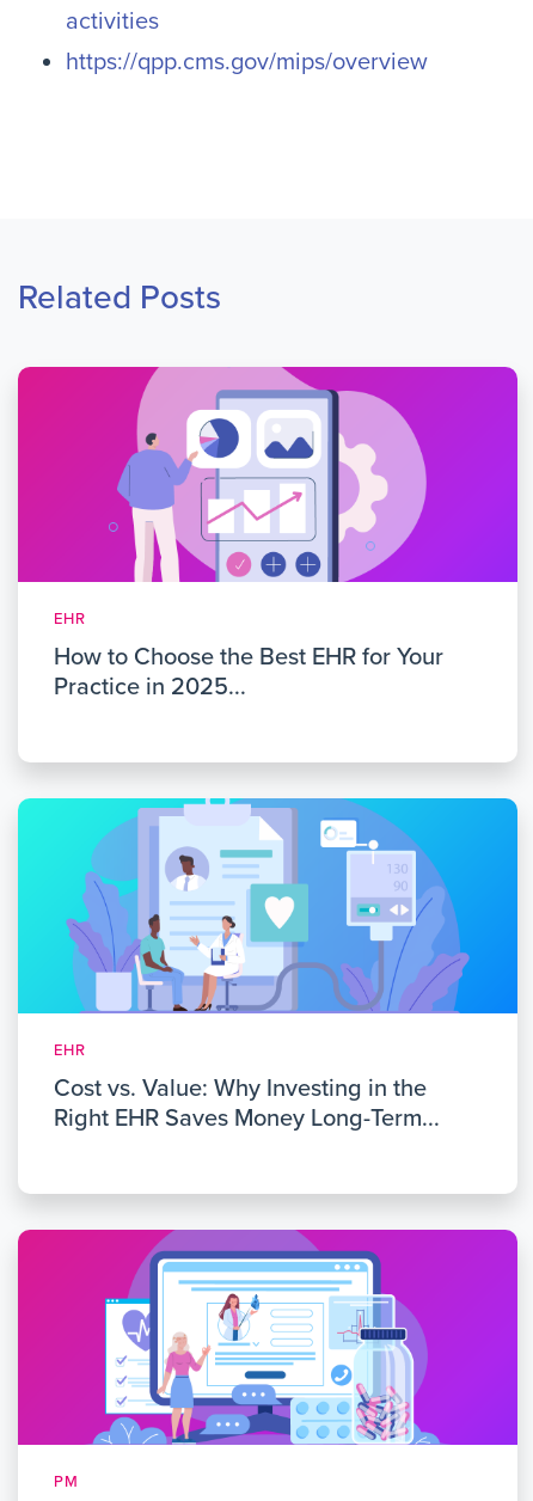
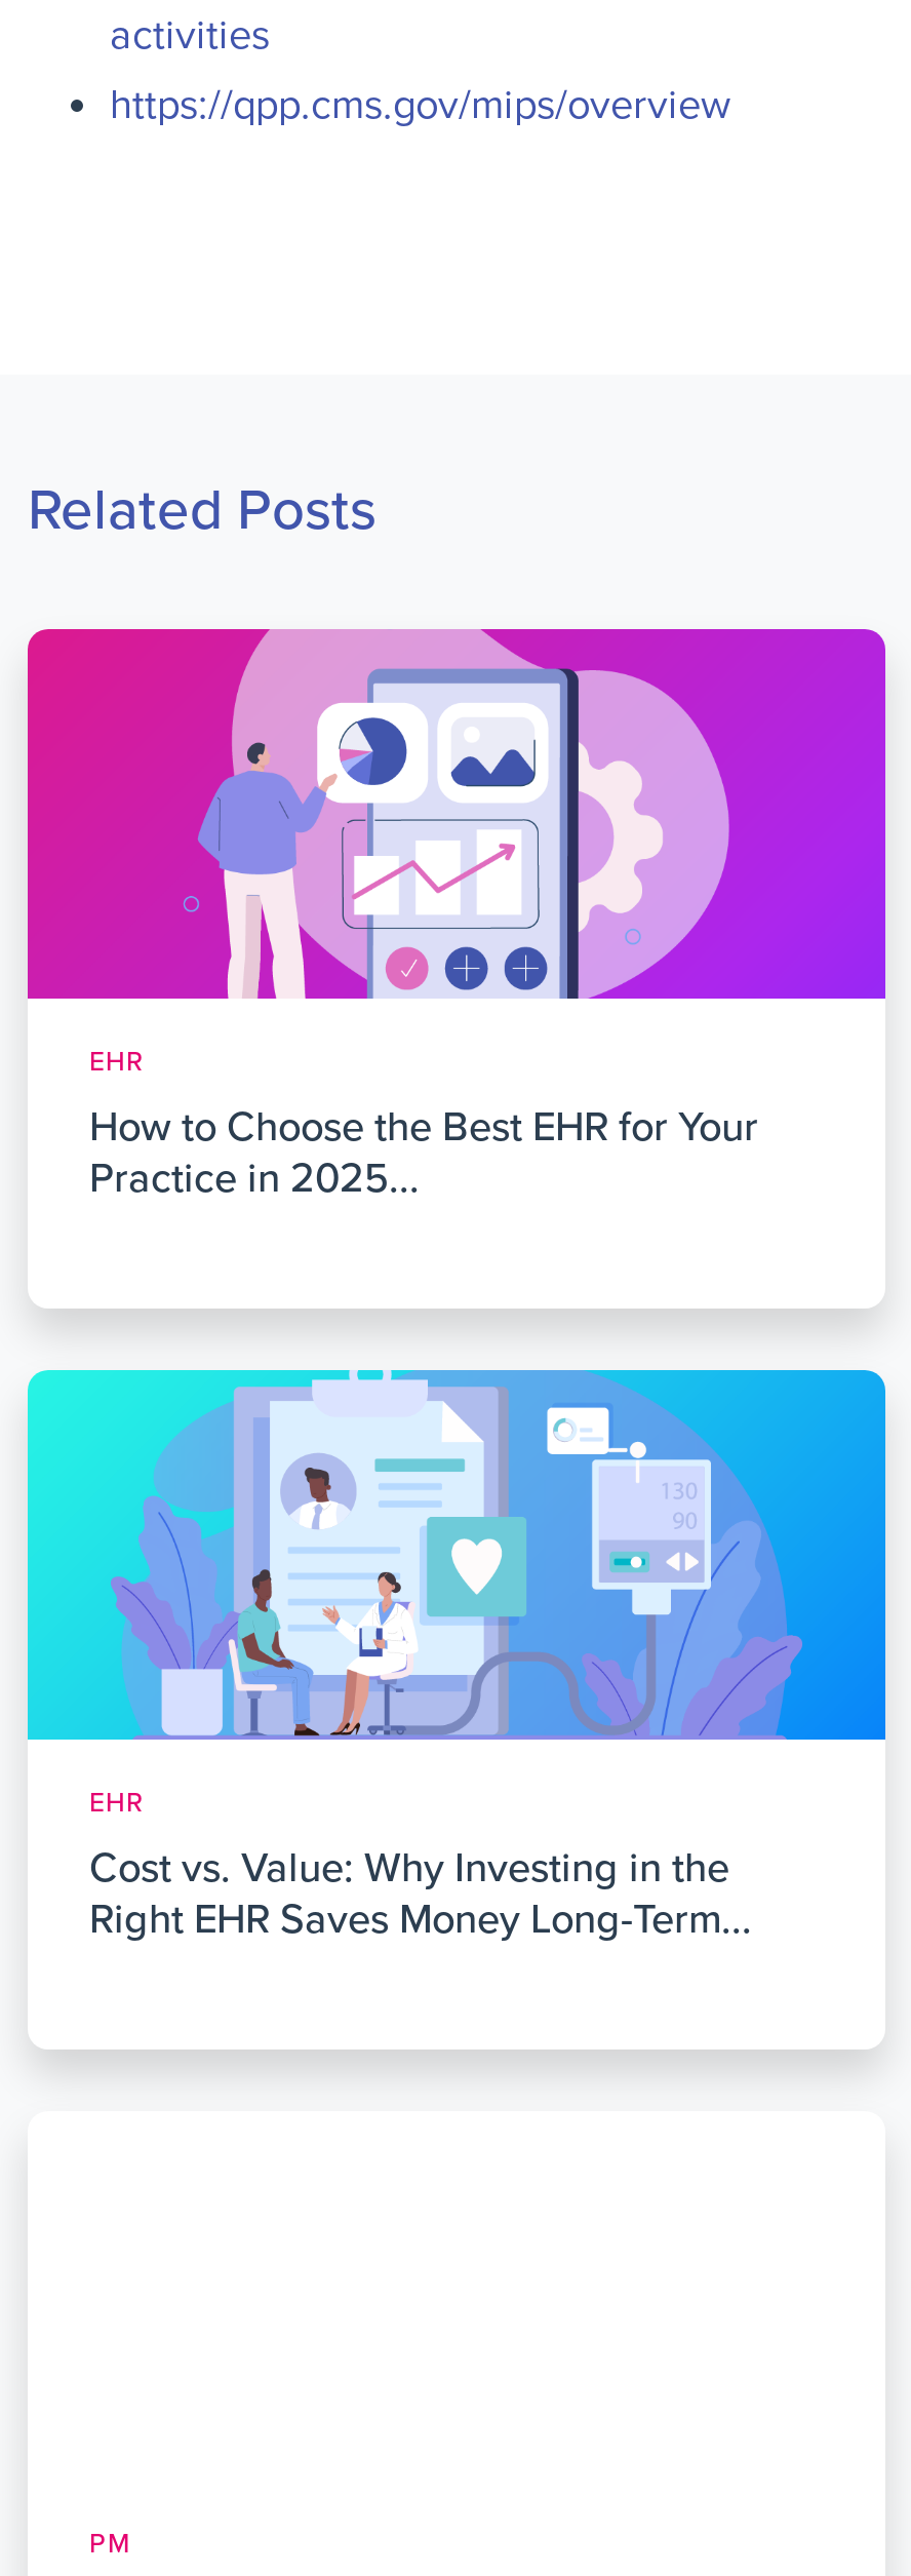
[17,1229,519,1446] [image] -> none

